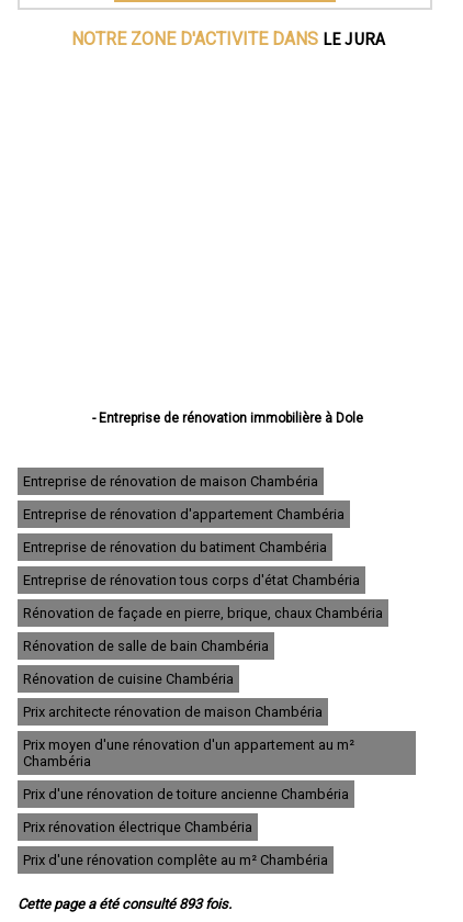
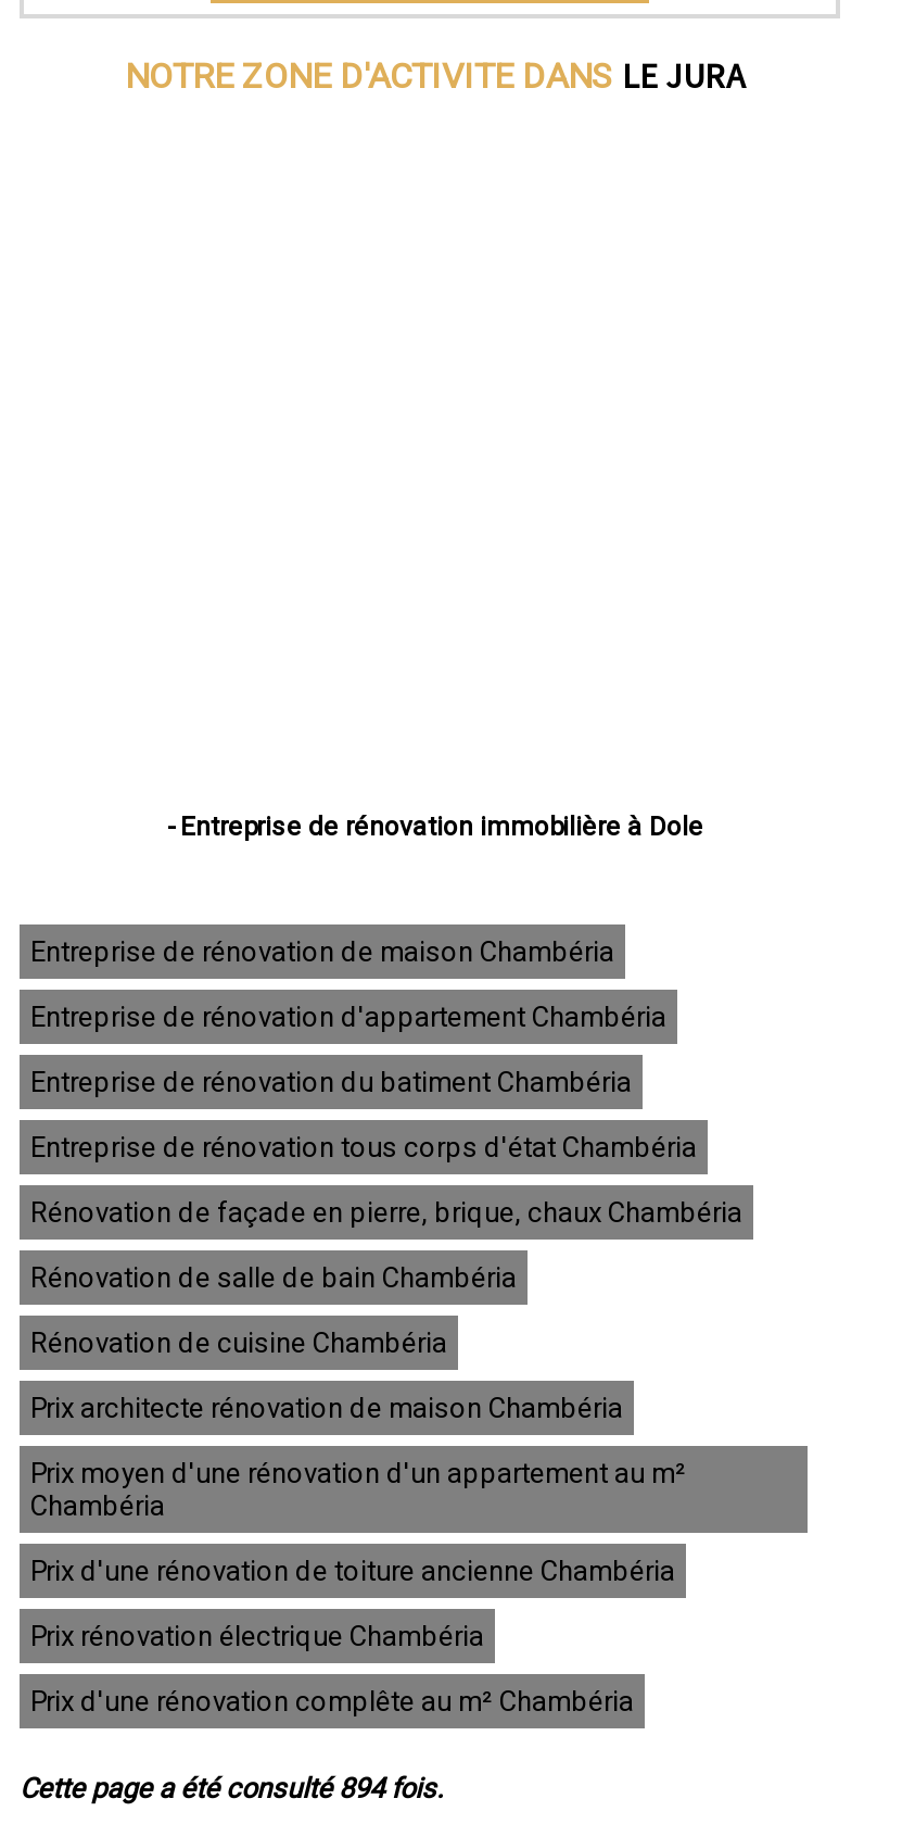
[18,895,231,912] Cette page a été consulté 893 fois. -> [20,1771,443,1803] Cette page a été consulté 894 fois.

